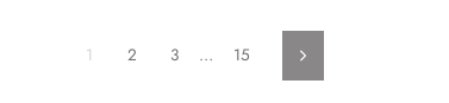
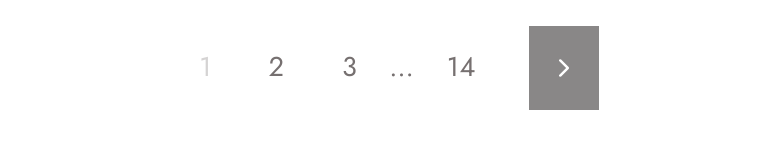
[233,43,251,67] 15 -> [447,46,476,86] 14

